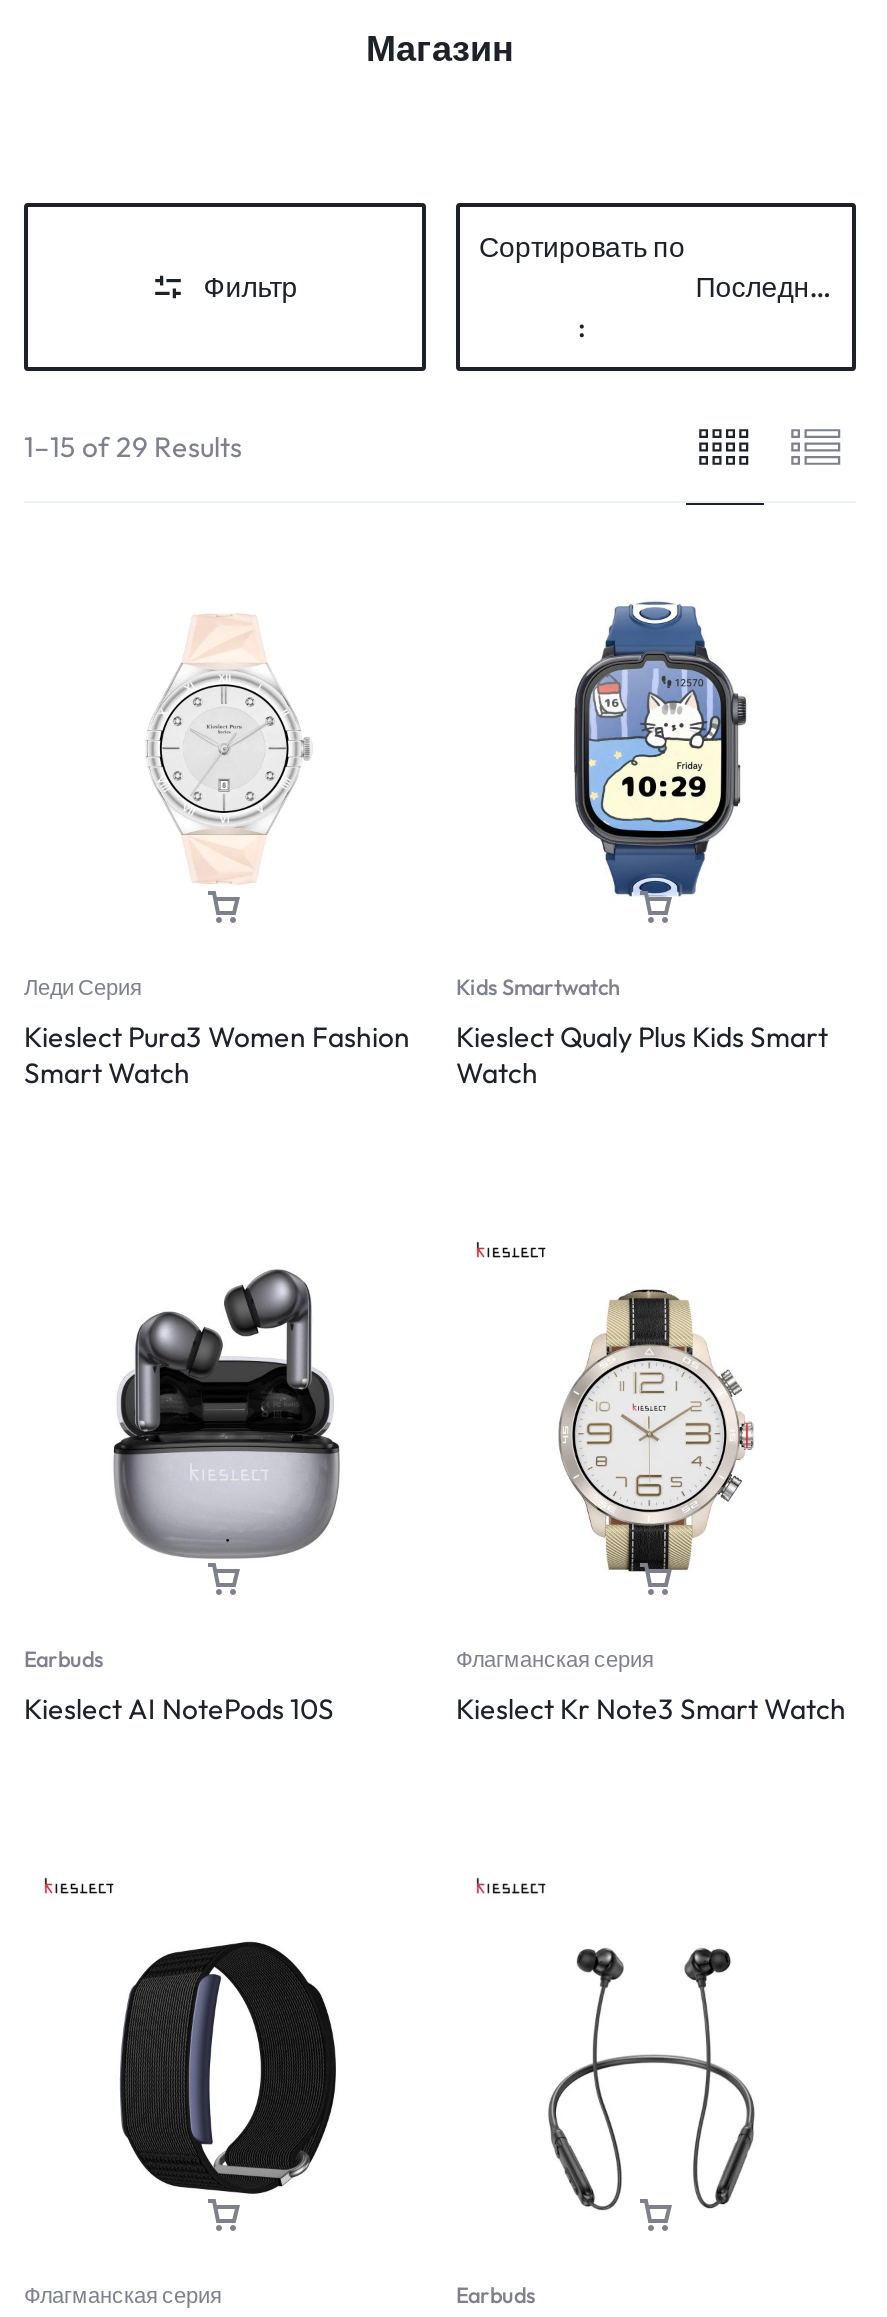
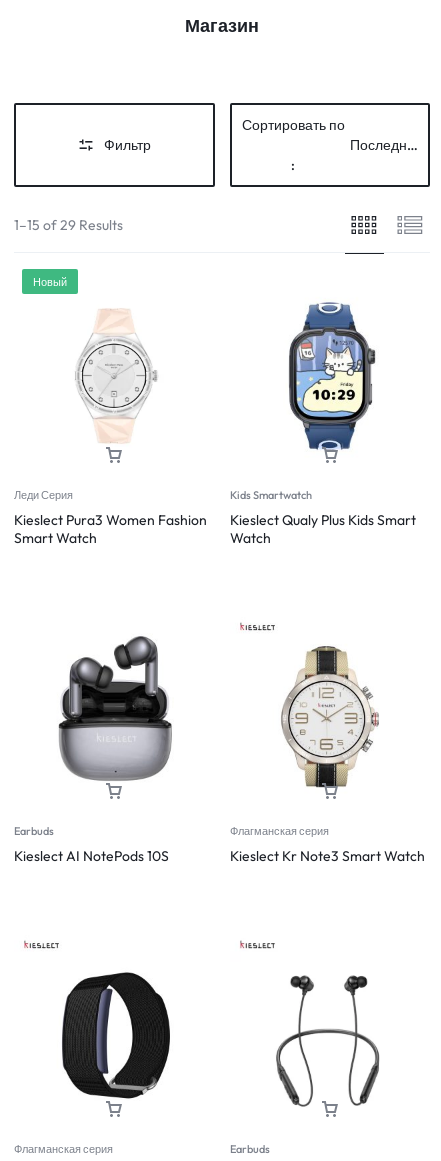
none -> [33,274,67,288] Новый

